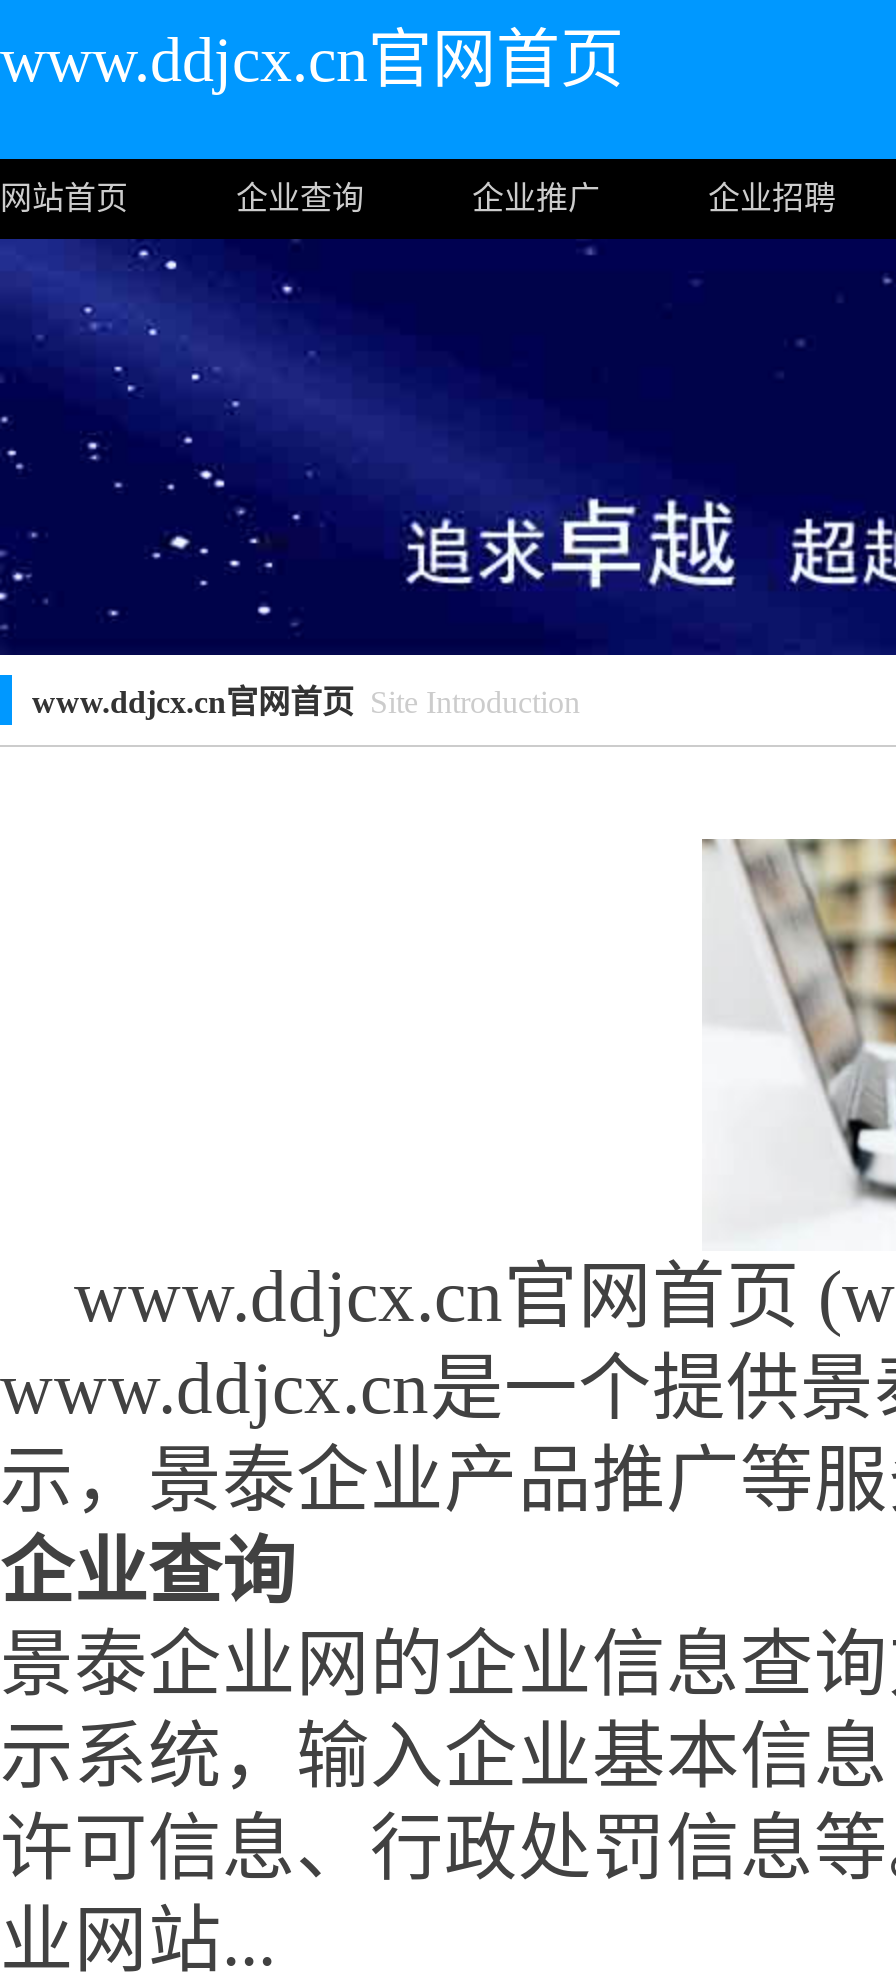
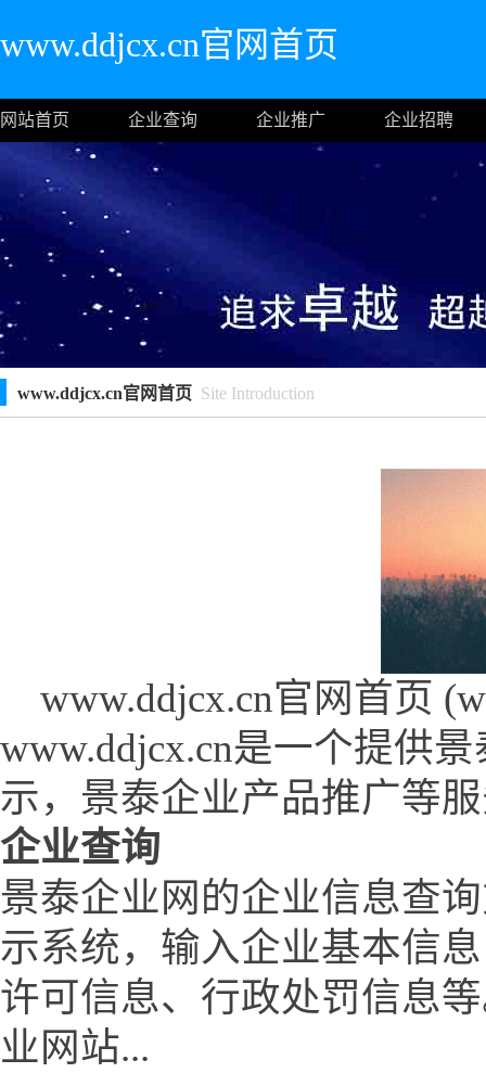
[702,839,890,1219] [image] -> [380,469,483,674] [image]

